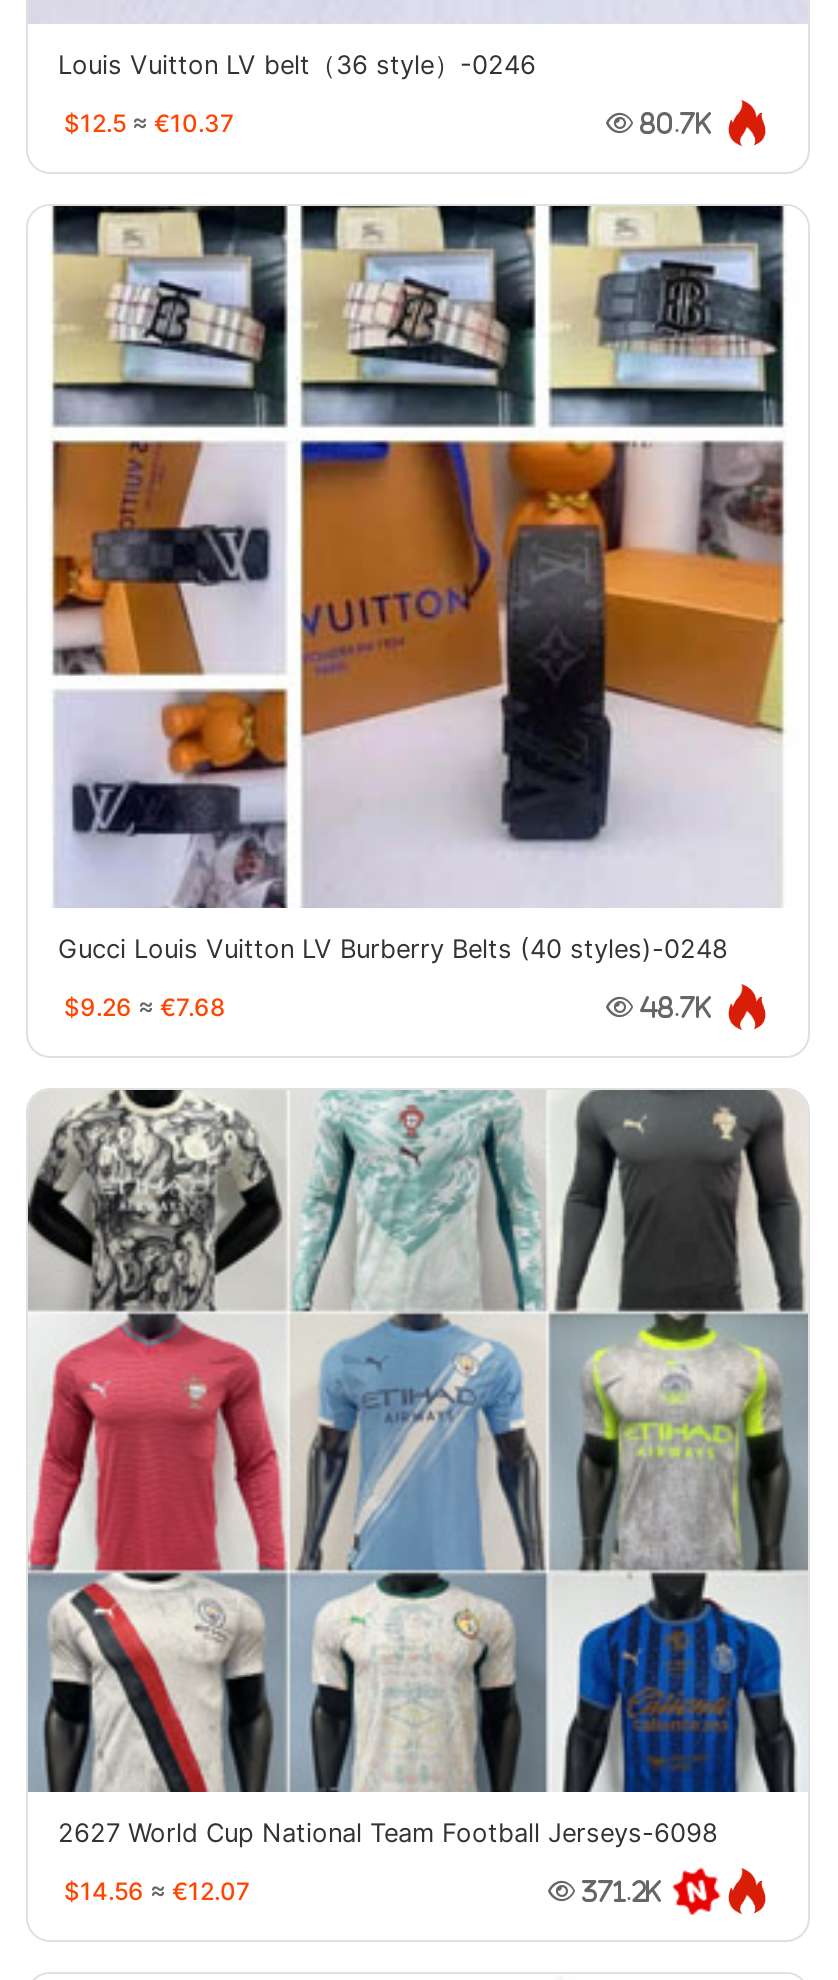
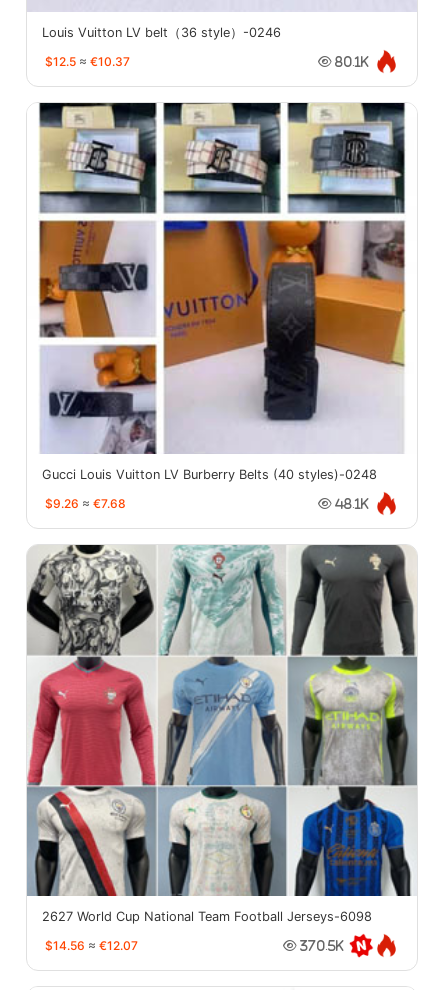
[634,109,712,135] 80.7K -> [332,55,369,68] 80.1K
[634,993,712,1019] 48.7K -> [332,497,369,510] 48.1K
[576,1877,662,1903] 371.2K -> [297,939,344,952] 370.5K

